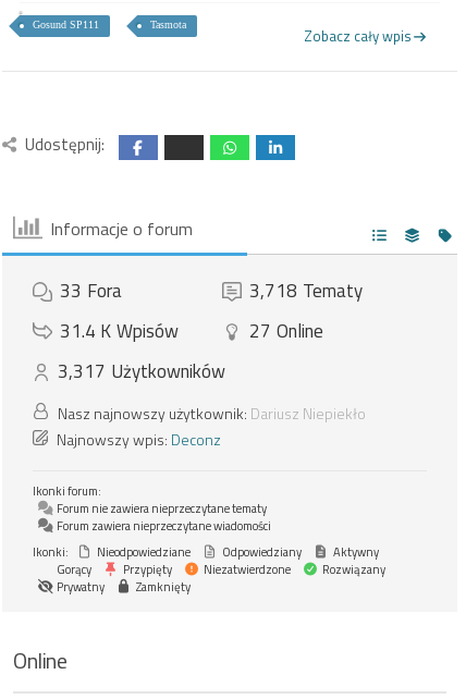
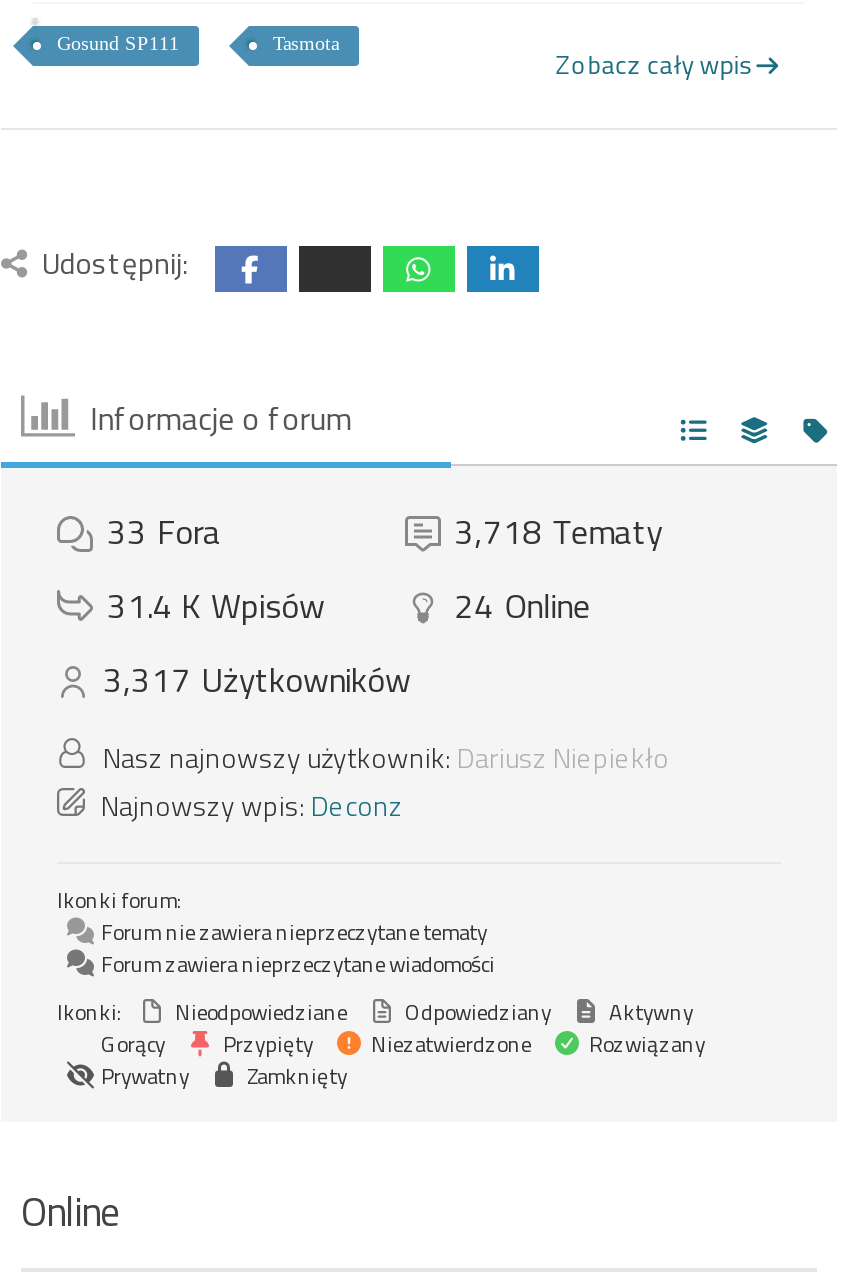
[249,317,323,345] 27 Online -> [455,580,591,632] 24 Online

